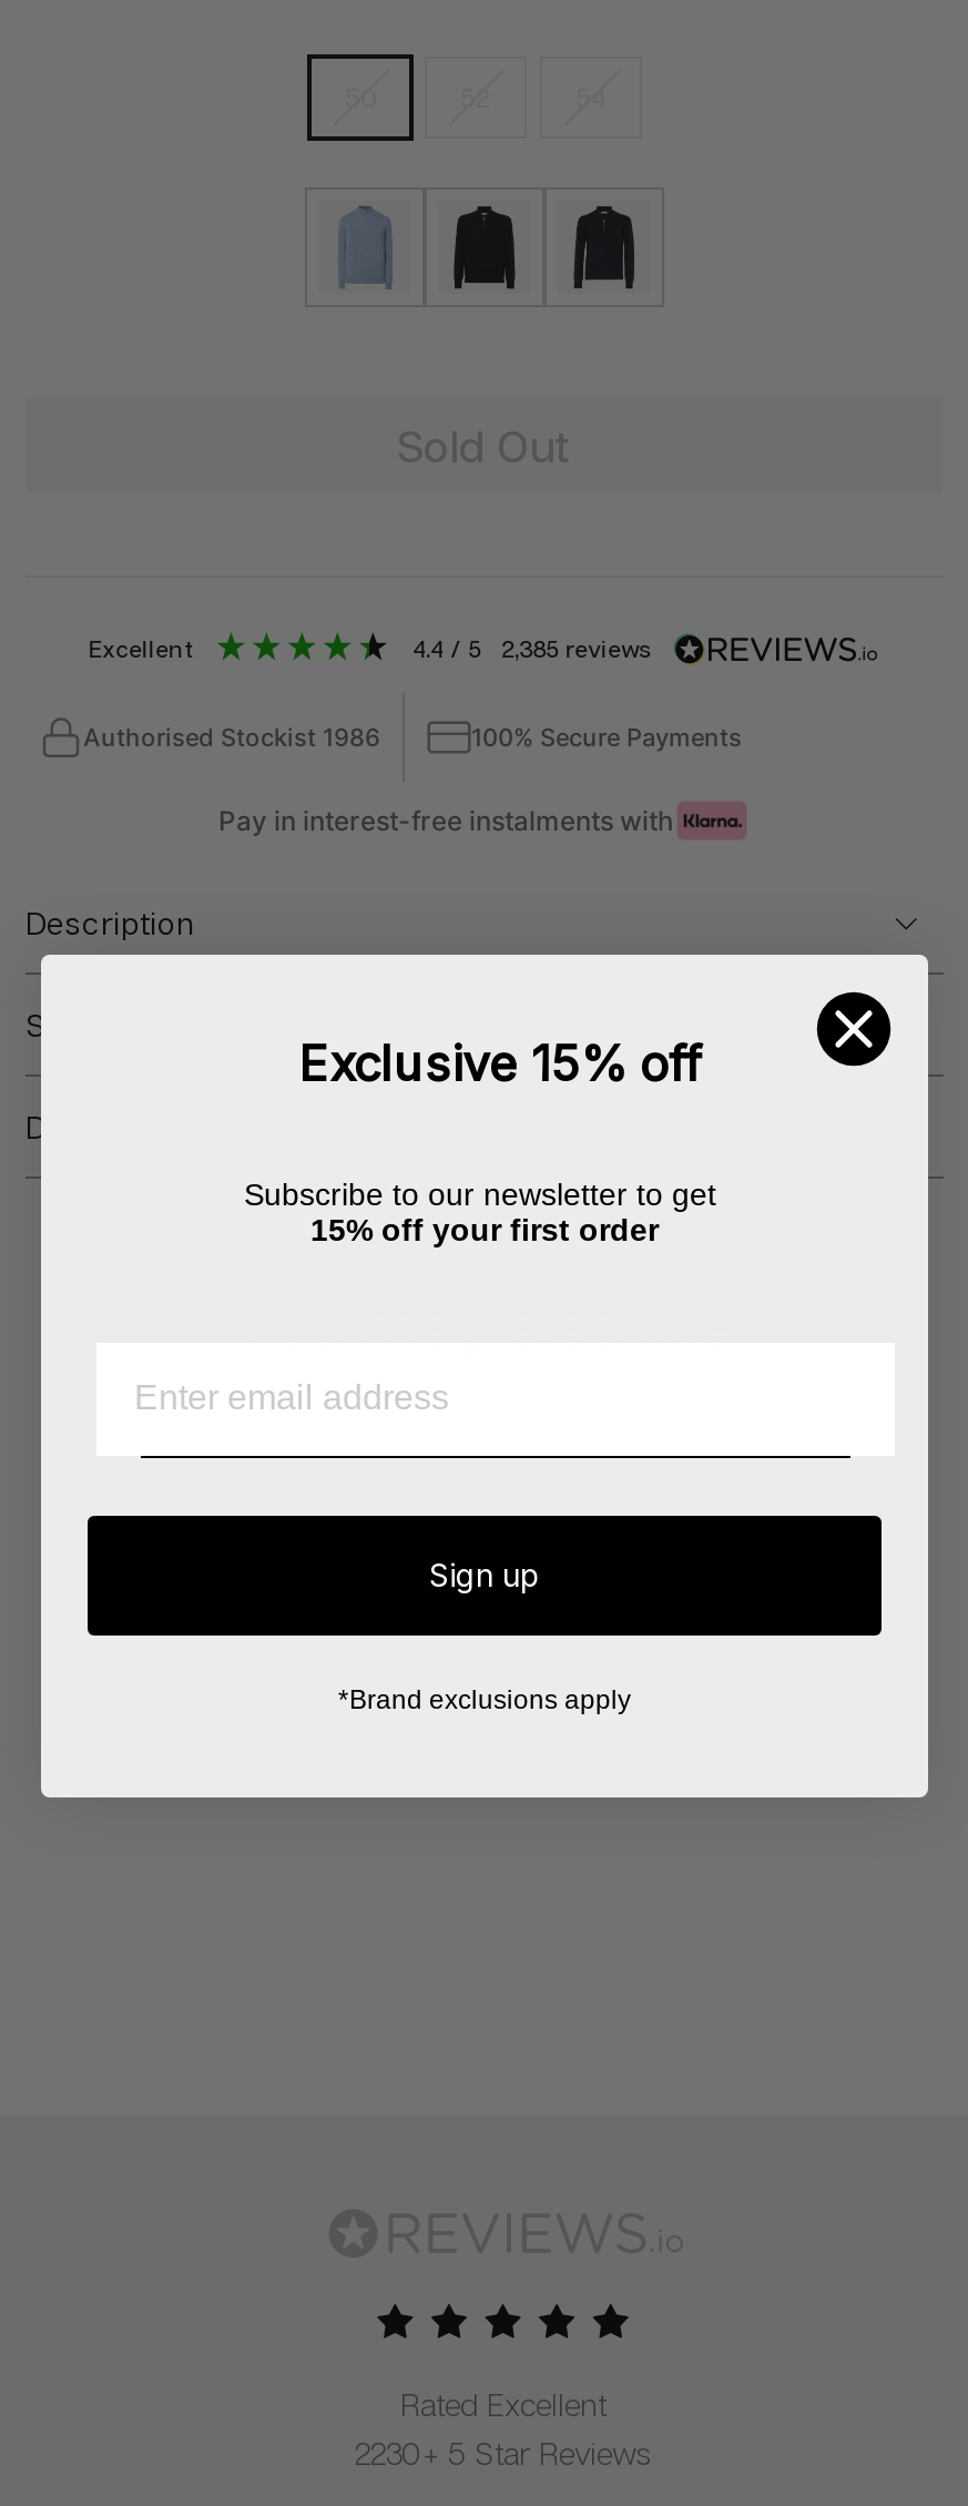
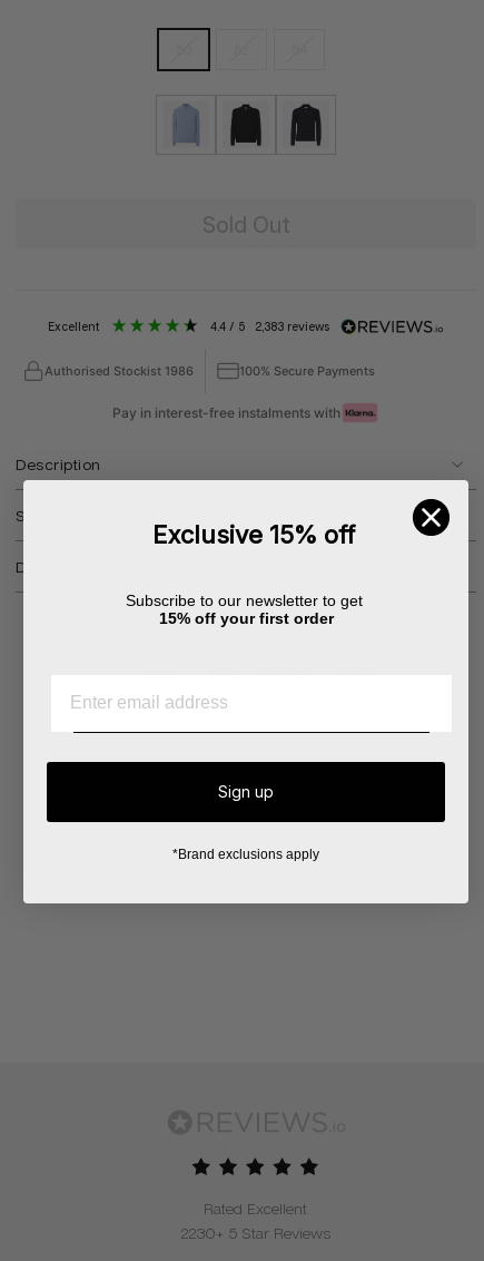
[413,635,650,662] 4.4 / 5 2,385 reviews -> [210,320,329,333] 4.4 / 5 2,383 reviews

